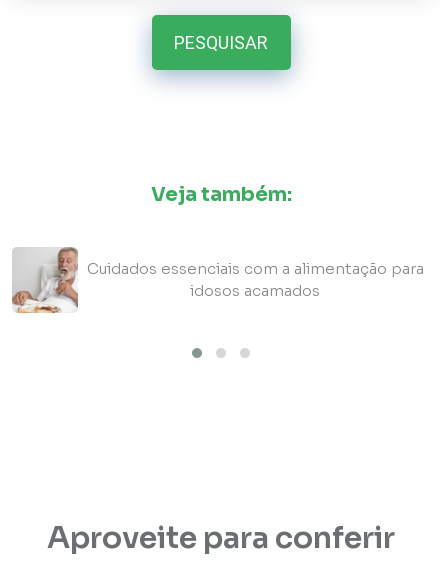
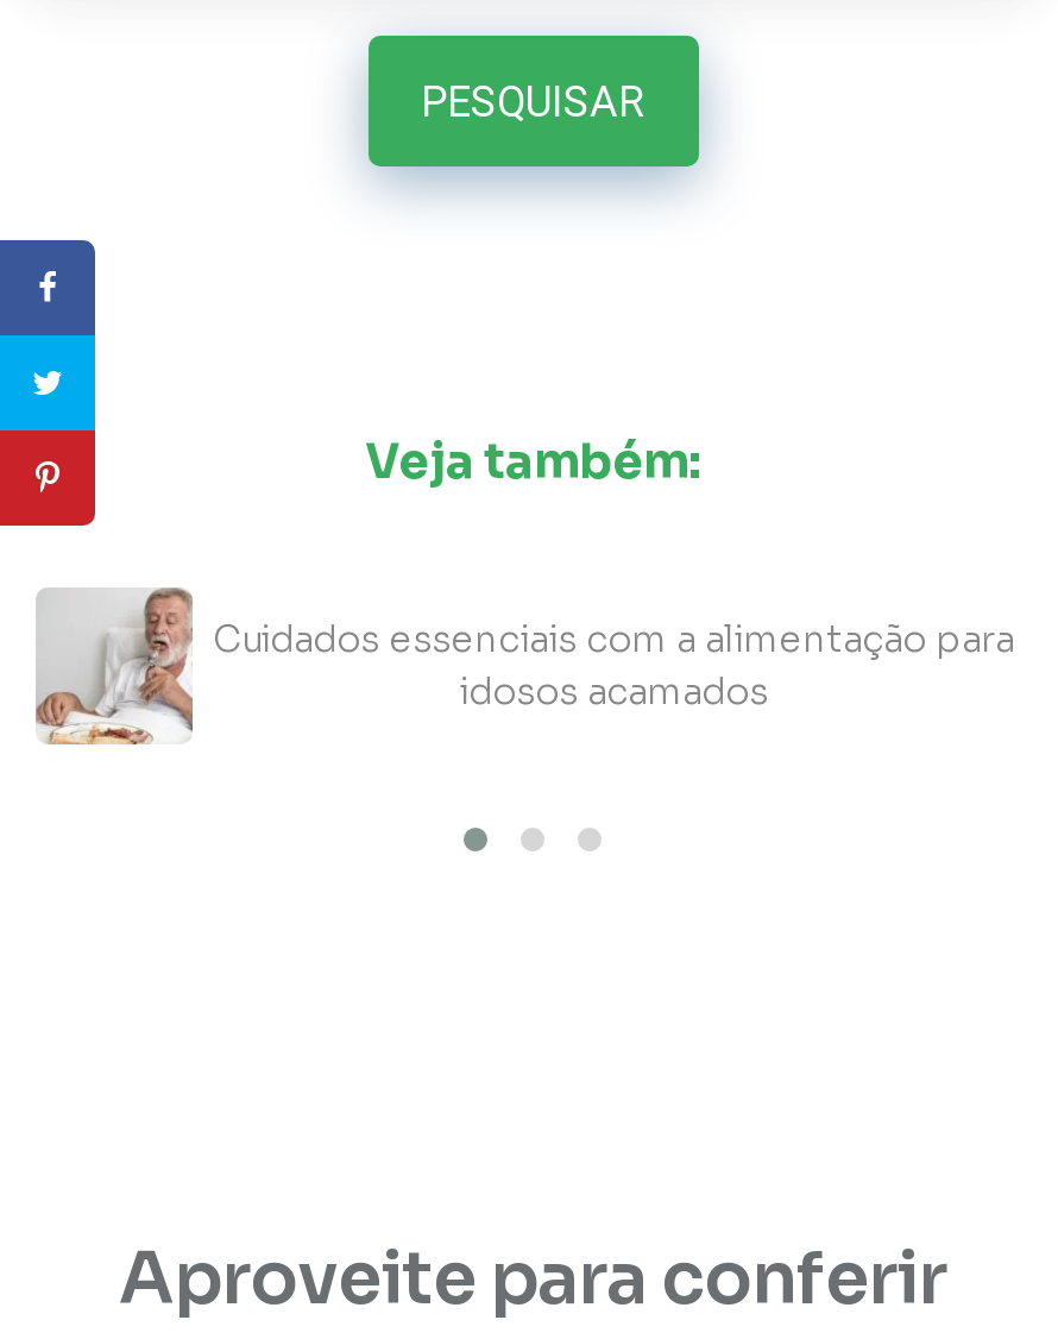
none -> [7,238,97,528] [image]

